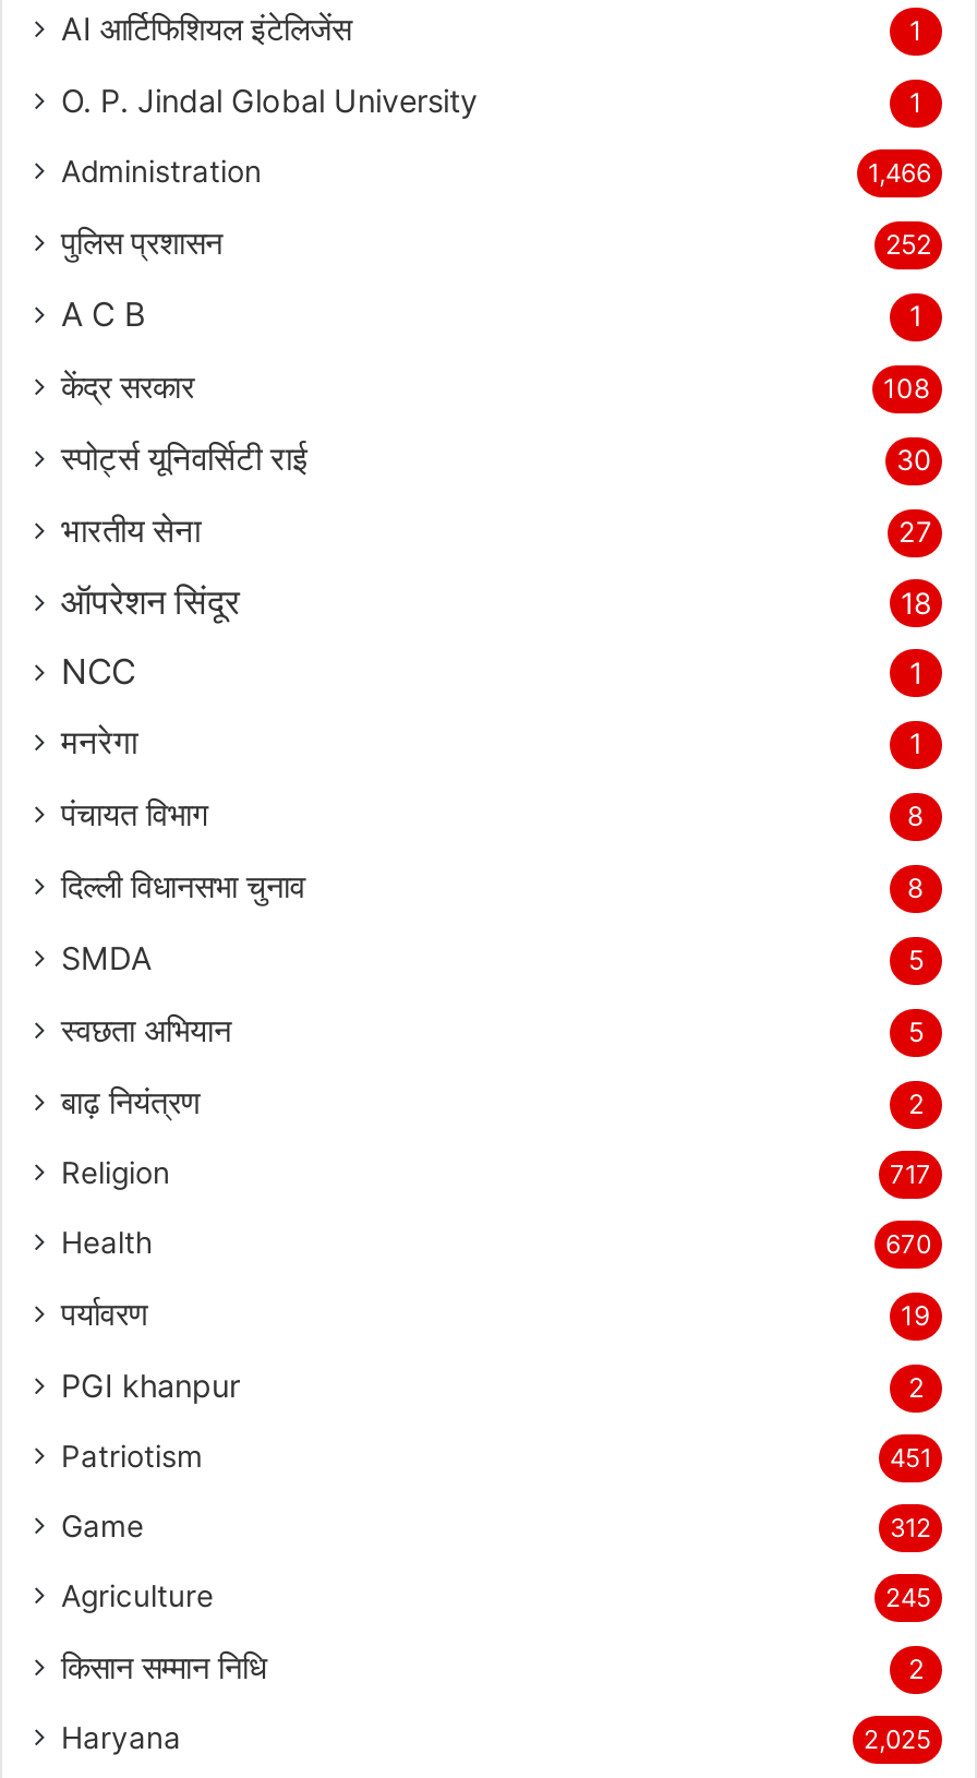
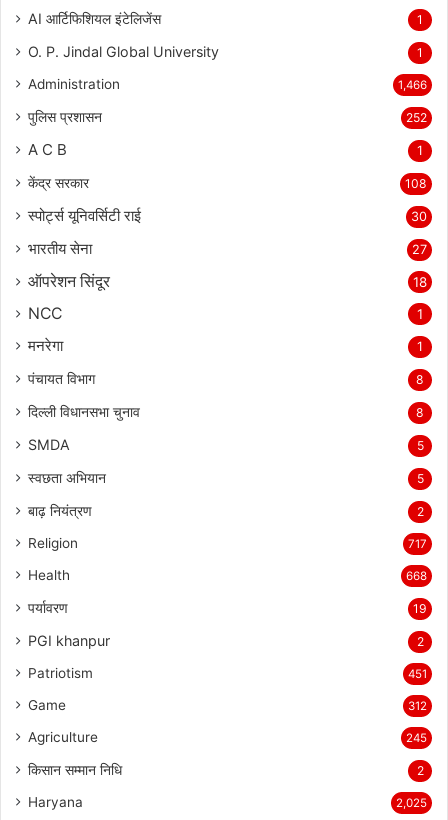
[885,1230,931,1261] 670 -> [406,569,427,583] 668

